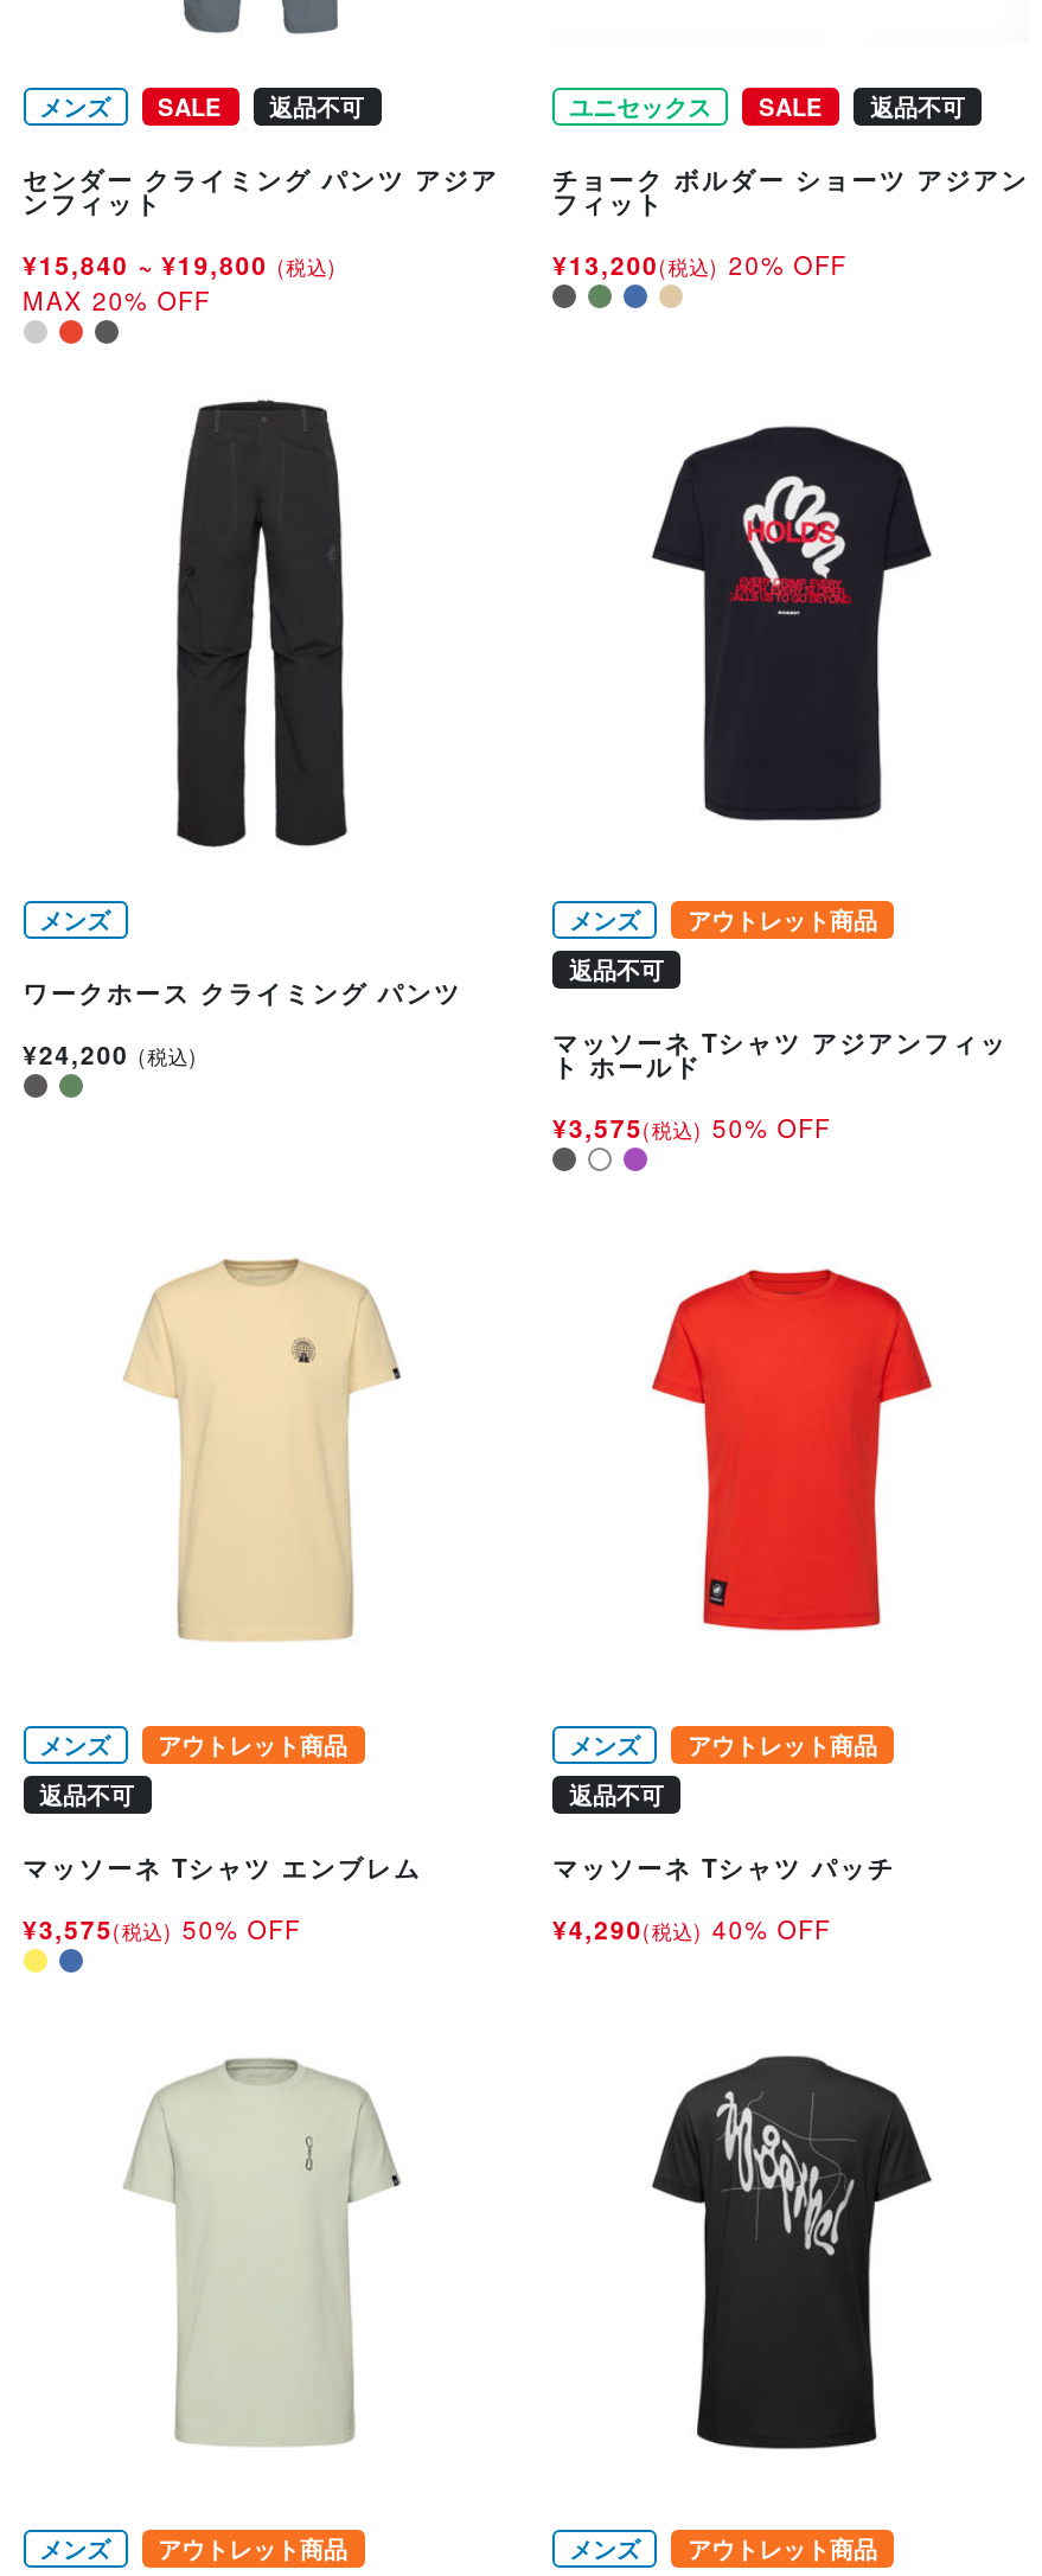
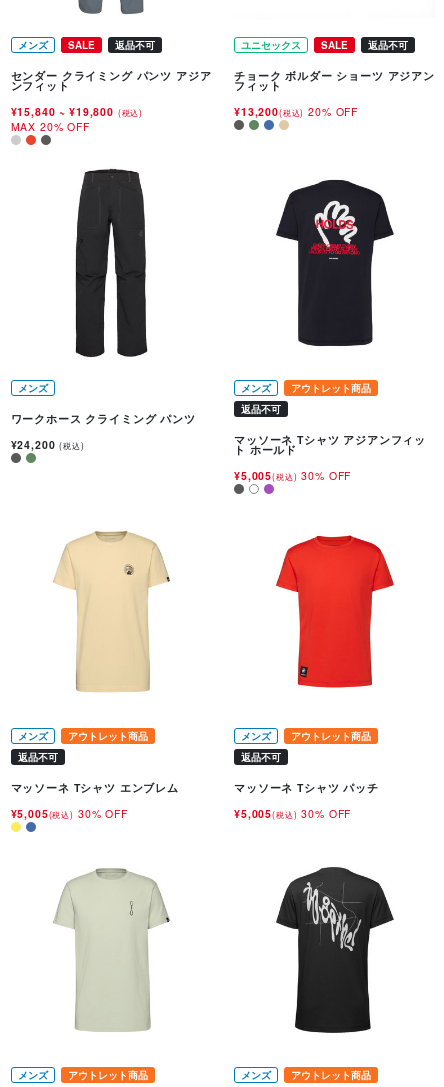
[552,1109,831,1145] ¥3,575(税込) 50% OFF -> [234,468,351,483] ¥5,005(税込) 30% OFF
[23,1912,301,1947] ¥3,575(税込) 50% OFF -> [10,806,128,821] ¥5,005(税込) 30% OFF
[552,1912,831,1947] ¥4,290(税込) 40% OFF -> [234,806,351,821] ¥5,005(税込) 30% OFF

